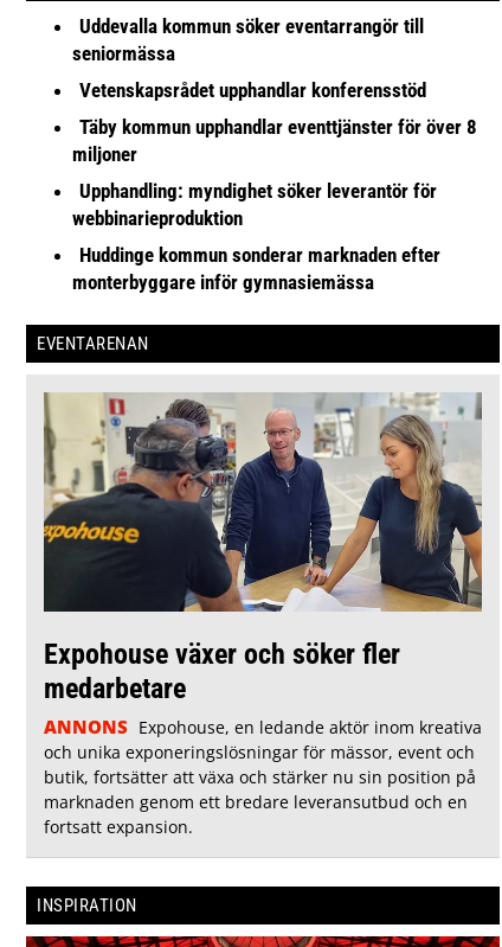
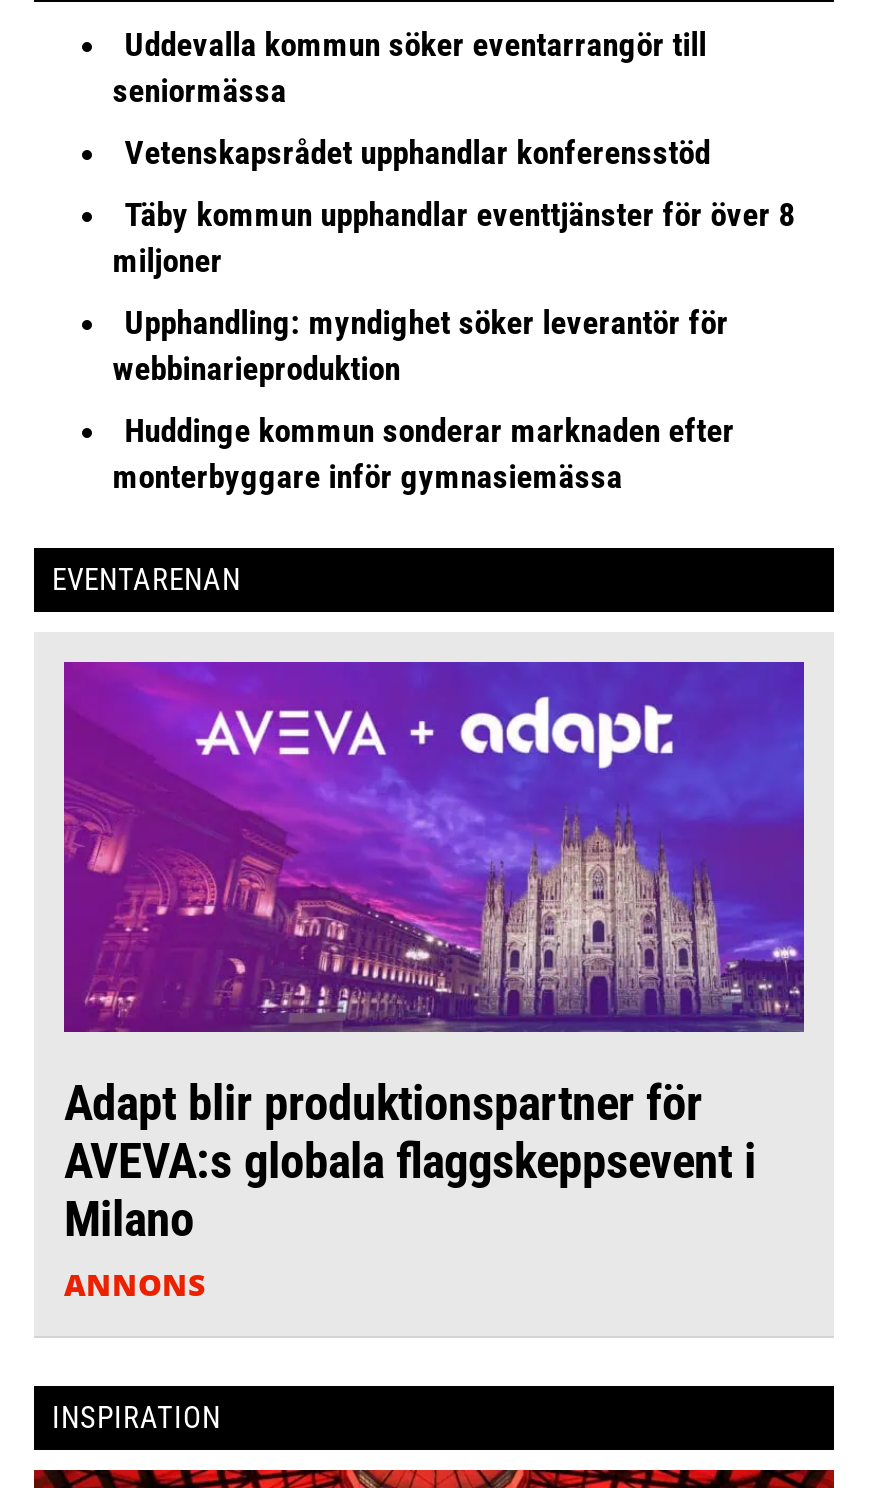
[43,391,483,838] [image] | Expohouse växer och söker fler | medarbetare | ANNONS Expohouse, en ledande aktör inom kreativa | och unika exponeringslösningar för mässor, event och | butik, fortsätter att växa och stärker nu sin position på | marknaden genom ett bredare leveransutbud och en | fortsatt expansion. -> [62,660,806,1305] [image] | Adapt blir produktionspartner för | AVEVA:s globala flaggskeppsevent i | Milano | ANNONS

